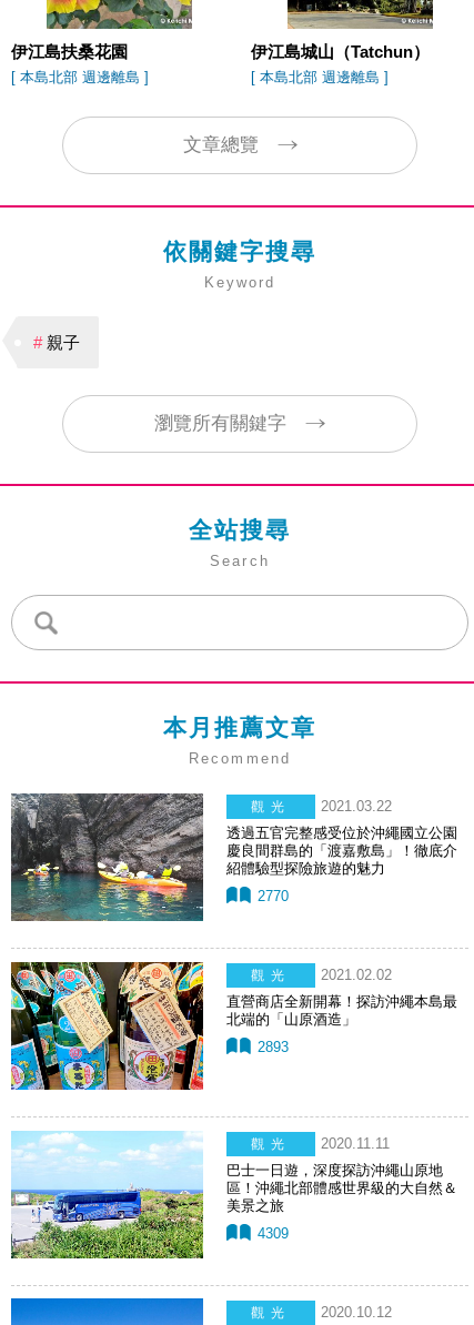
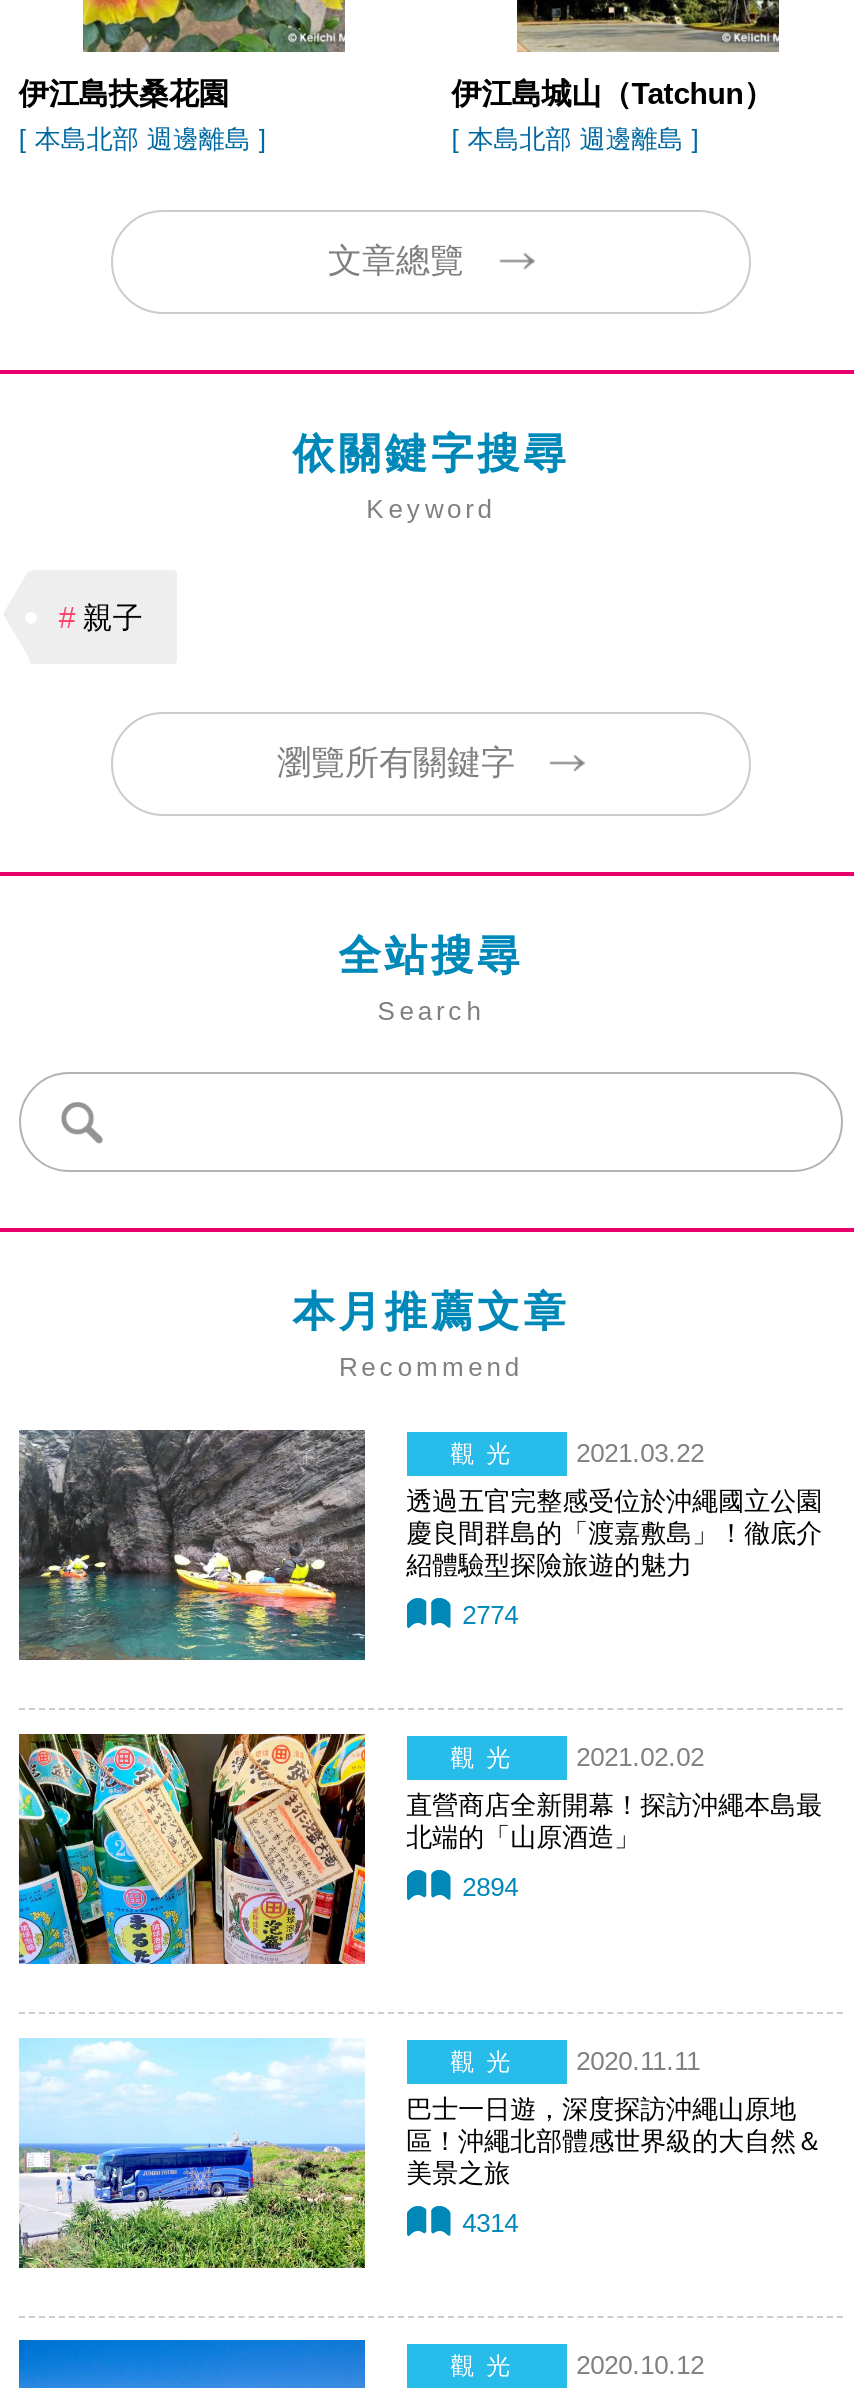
[257,888,288,904] 2770 -> [462,1600,518,1630] 2774
[257,1039,288,1055] 2893 -> [462,1872,518,1902] 2894
[257,1225,288,1242] 4309 -> [462,2208,518,2238] 4314

